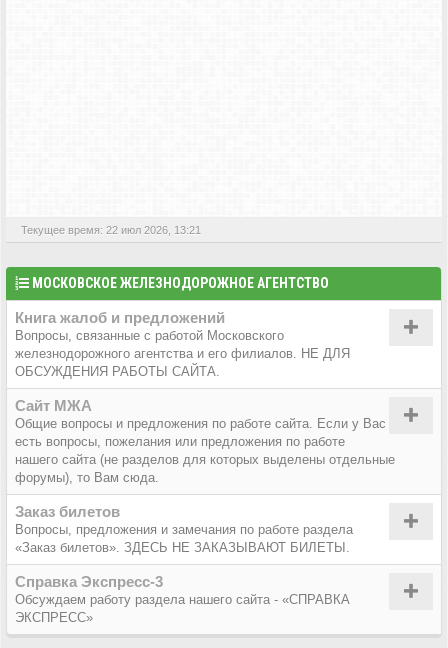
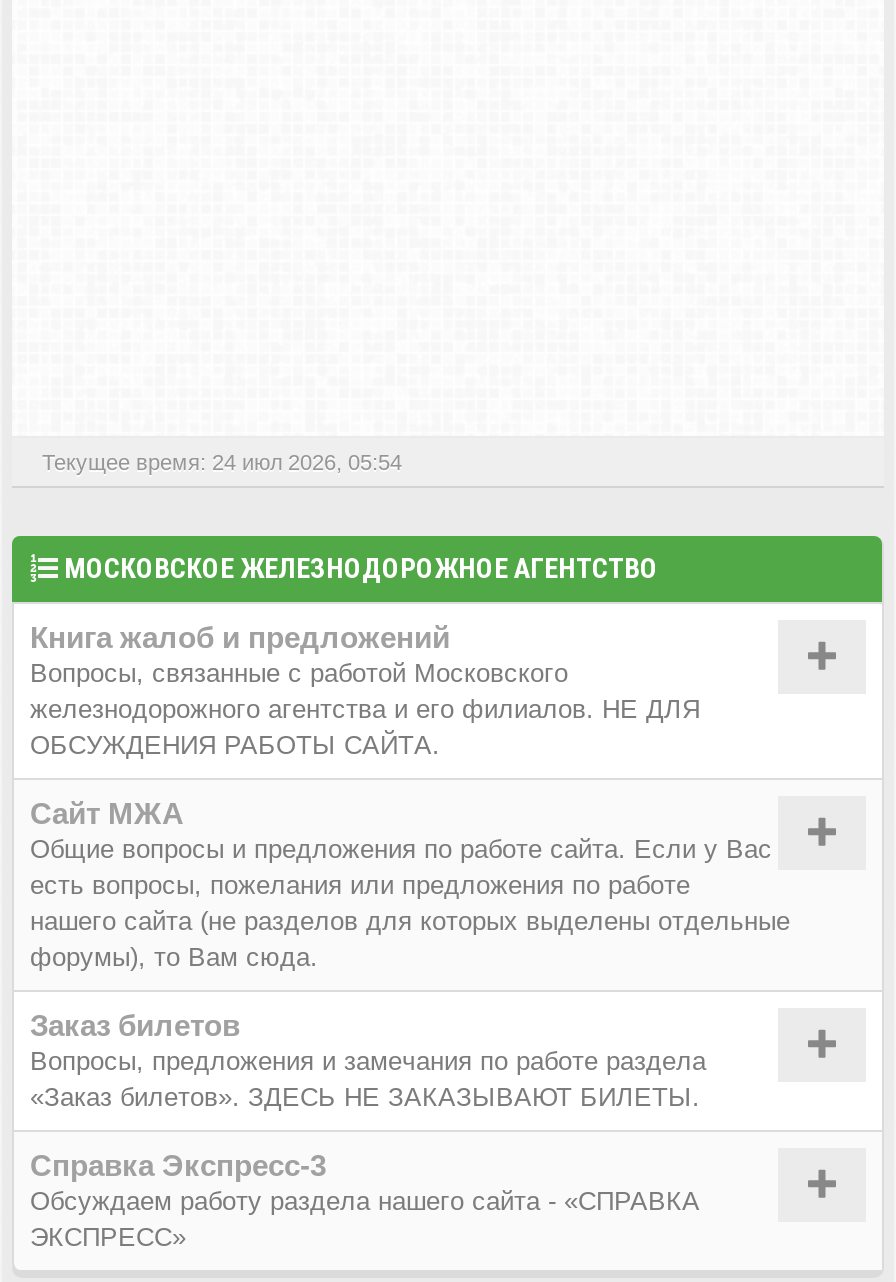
[21,224,201,236] Текущее время: 22 июл 2026, 13:21 -> [42,450,402,474] Текущее время: 24 июл 2026, 05:54

